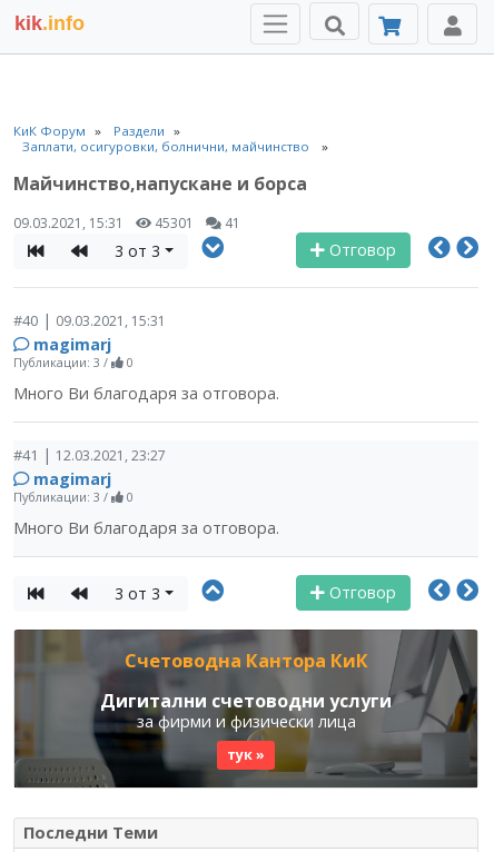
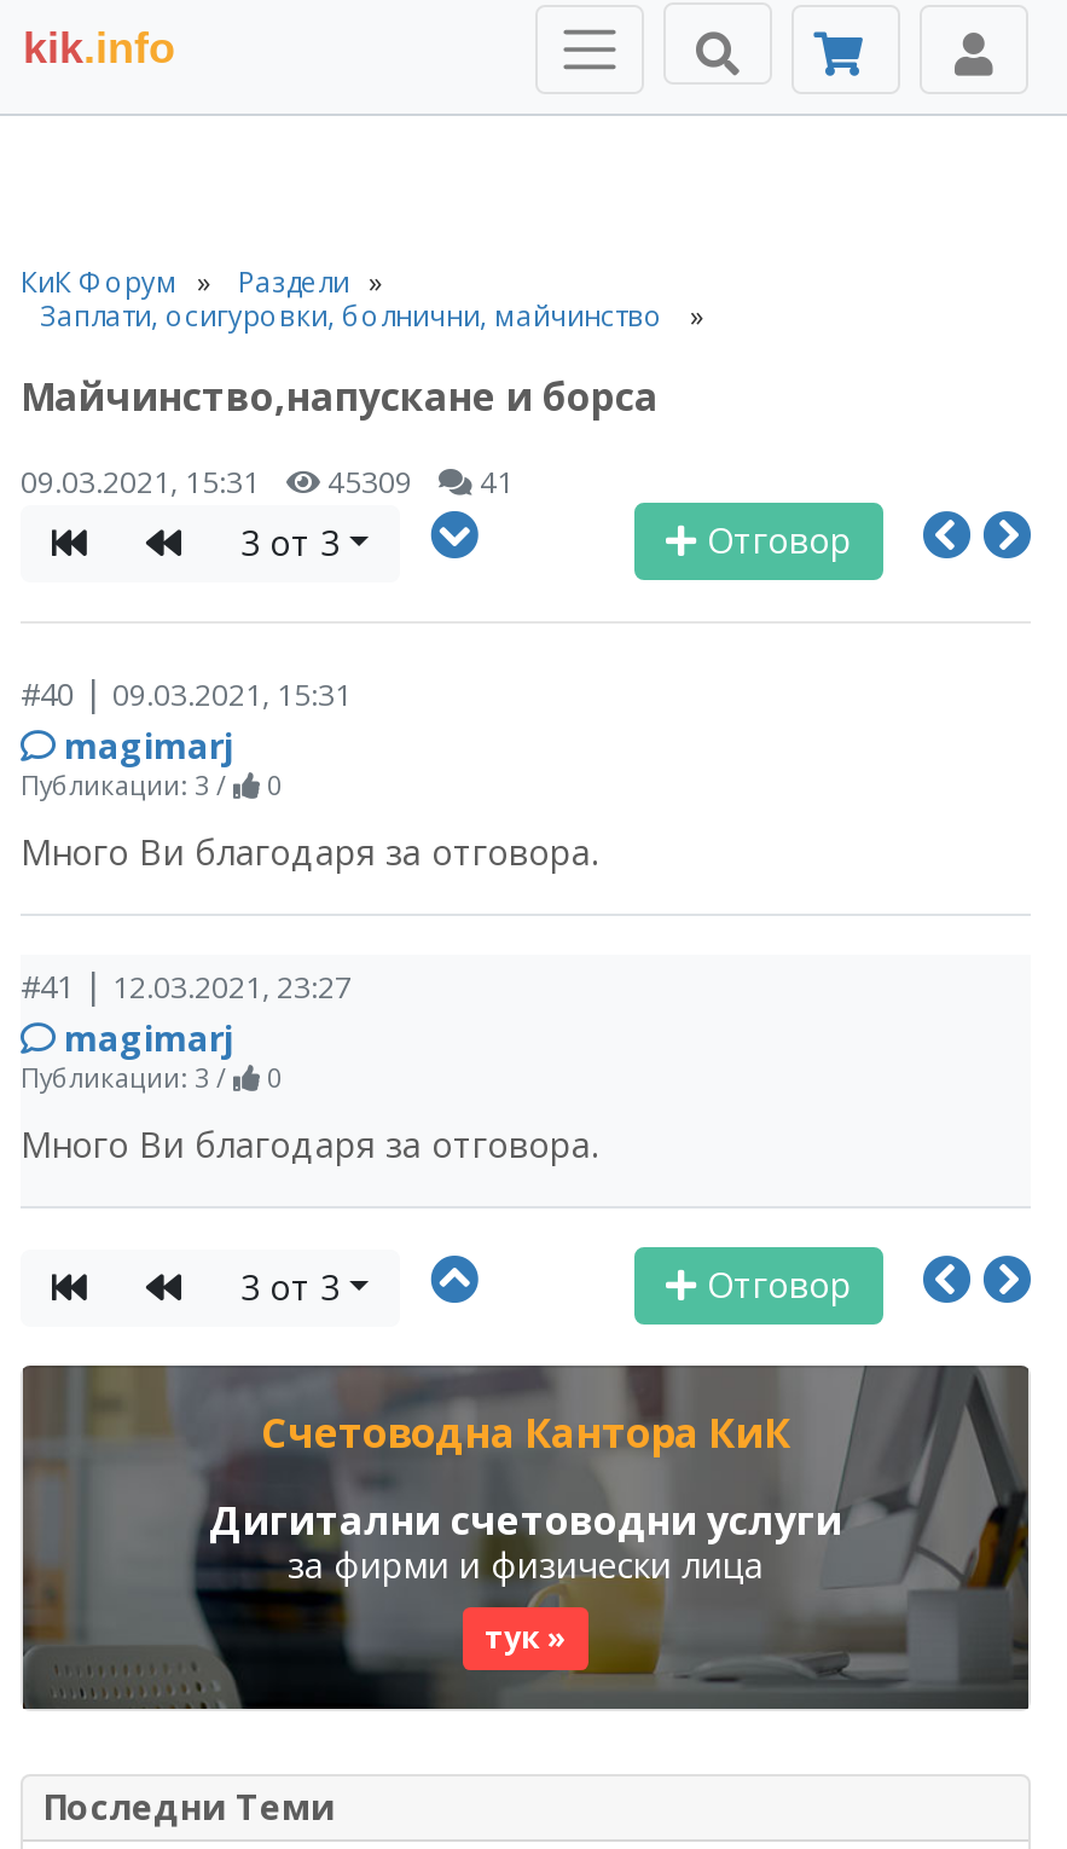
[13,214,240,232] 09.03.2021, 15:31 45301 41 -> [21,462,514,503] 09.03.2021, 15:31 45309 41

